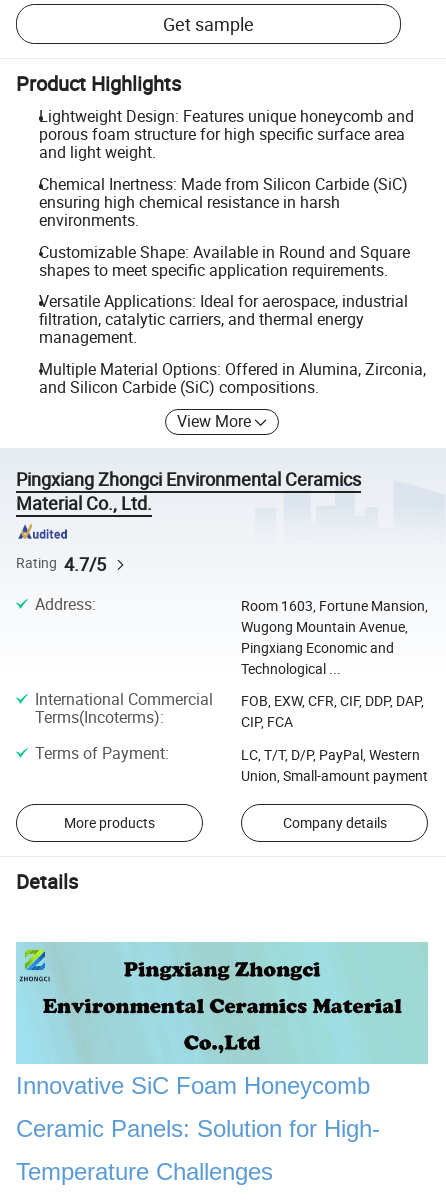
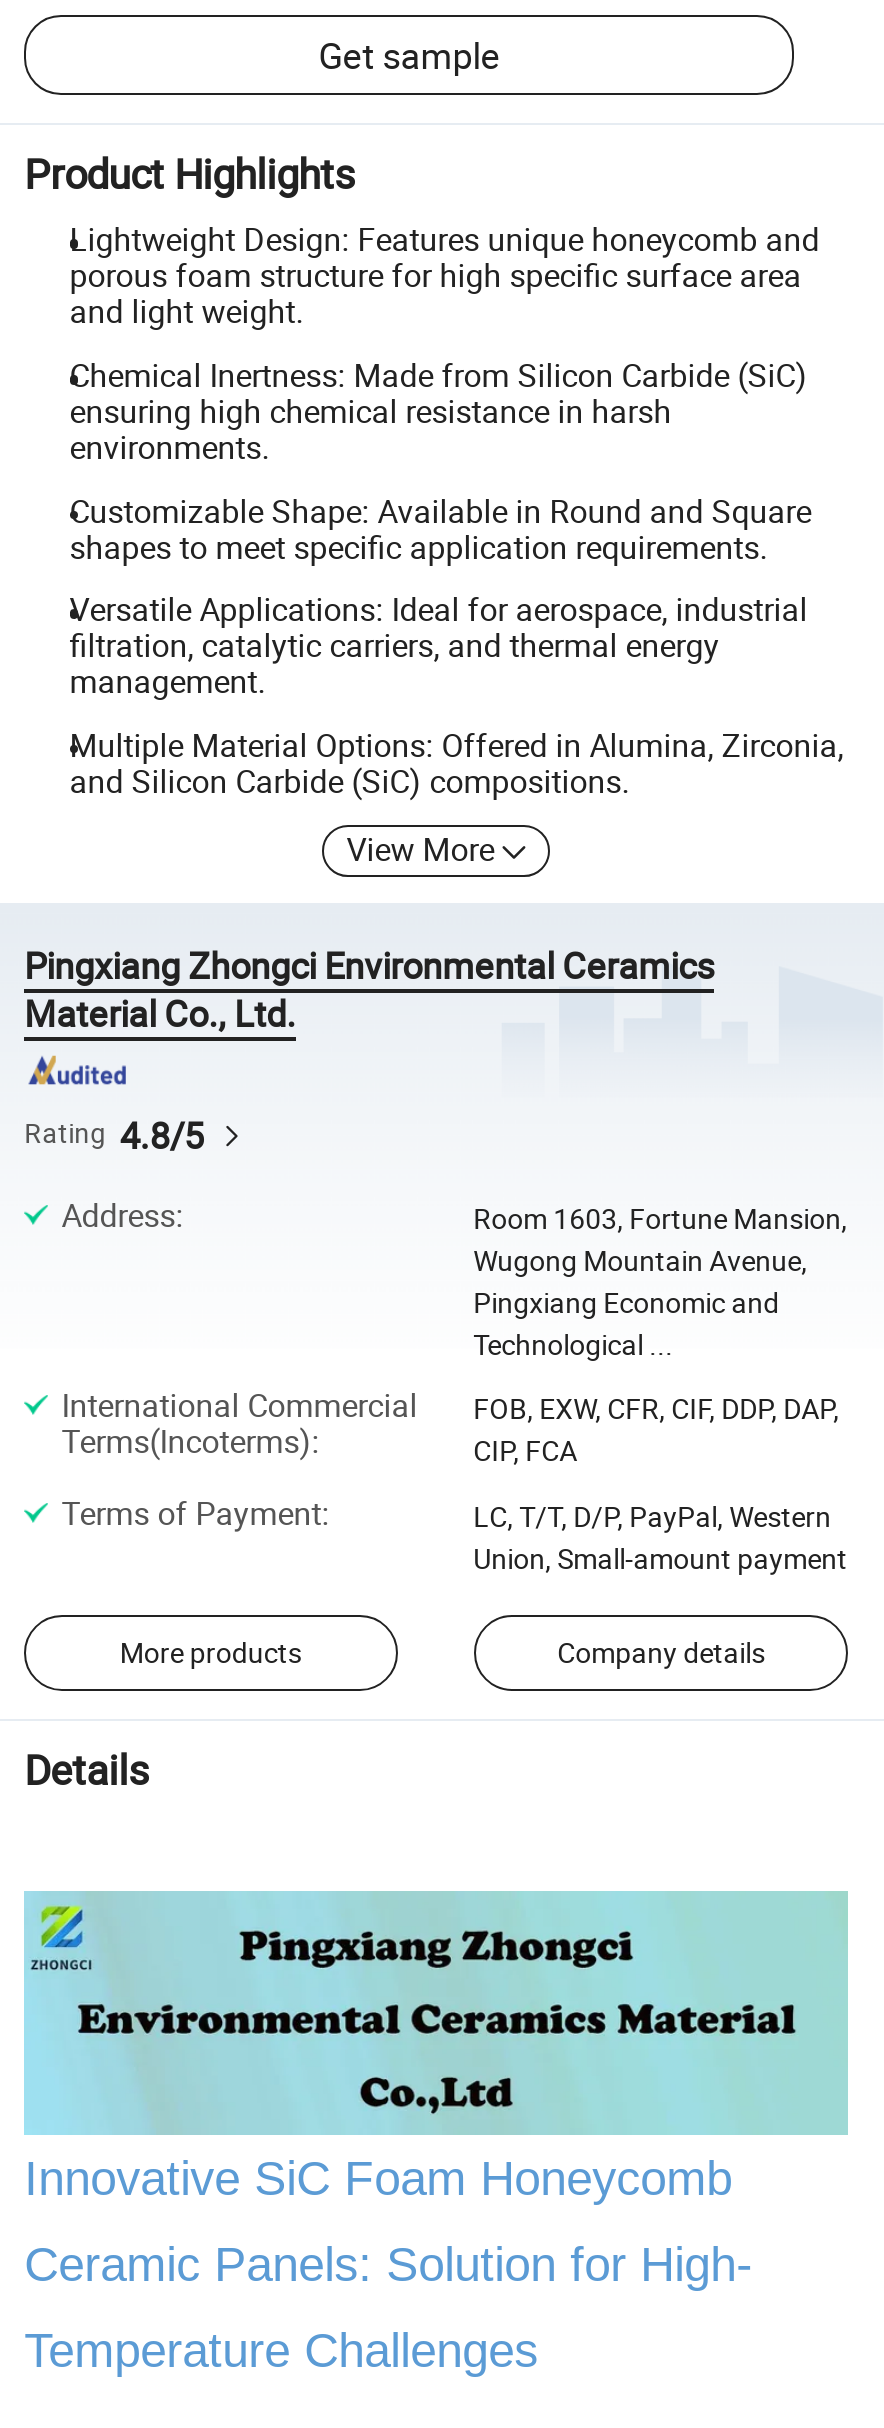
[16,552,106,576] Rating 4.7/5 -> [24,1111,204,1159] Rating 4.8/5

